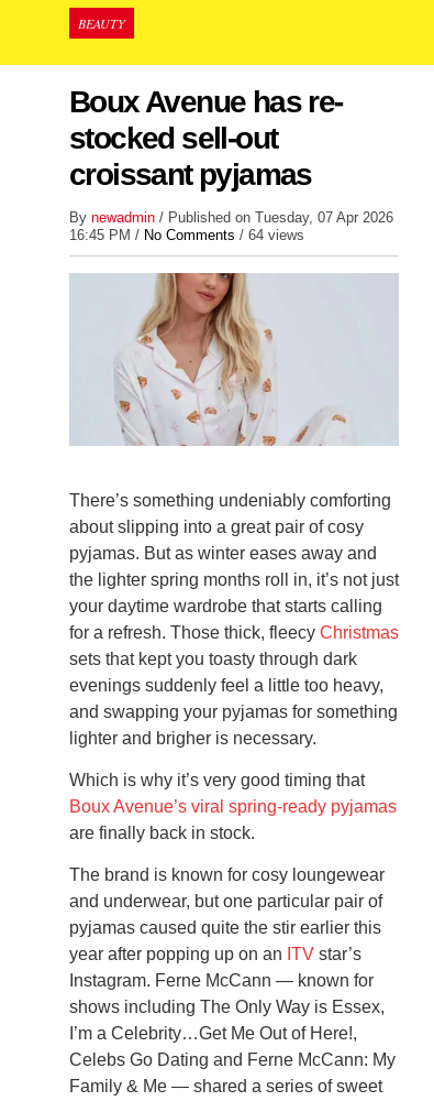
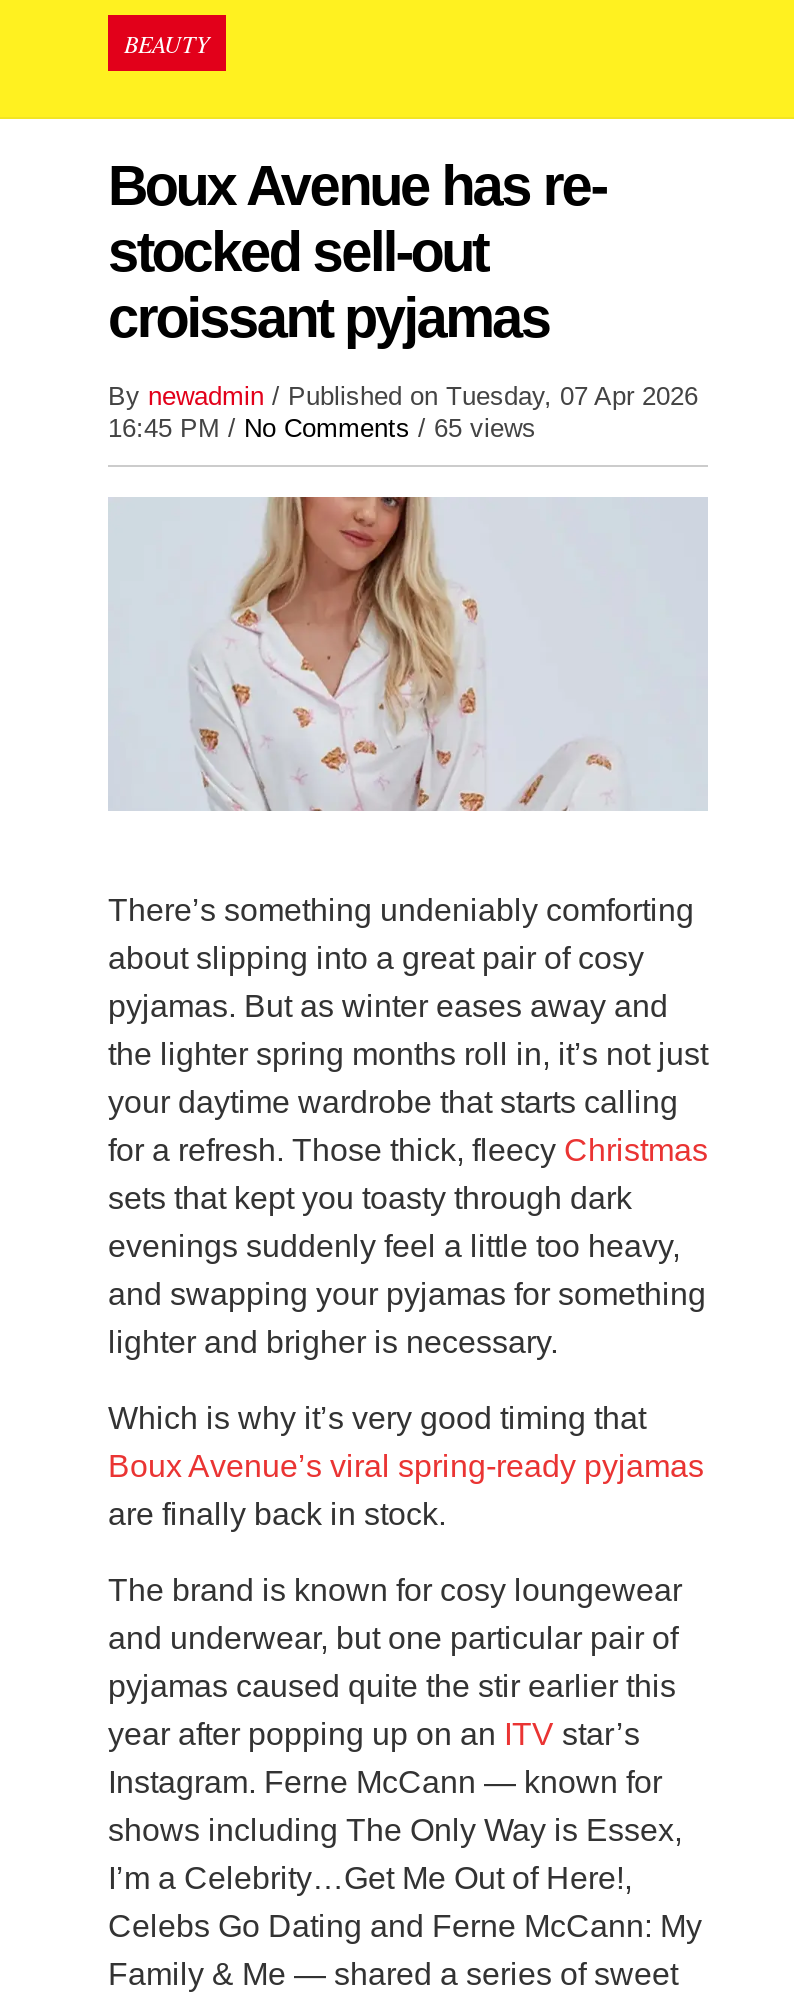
[69,227,304,243] 16:45 PM / No Comments / 64 views -> [108,413,536,443] 16:45 PM / No Comments / 65 views

